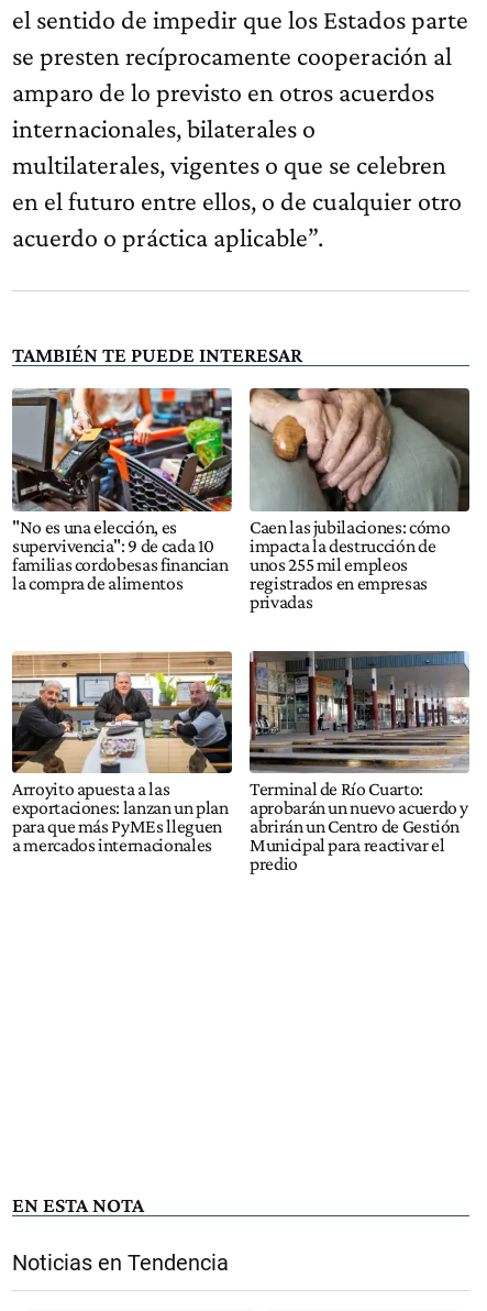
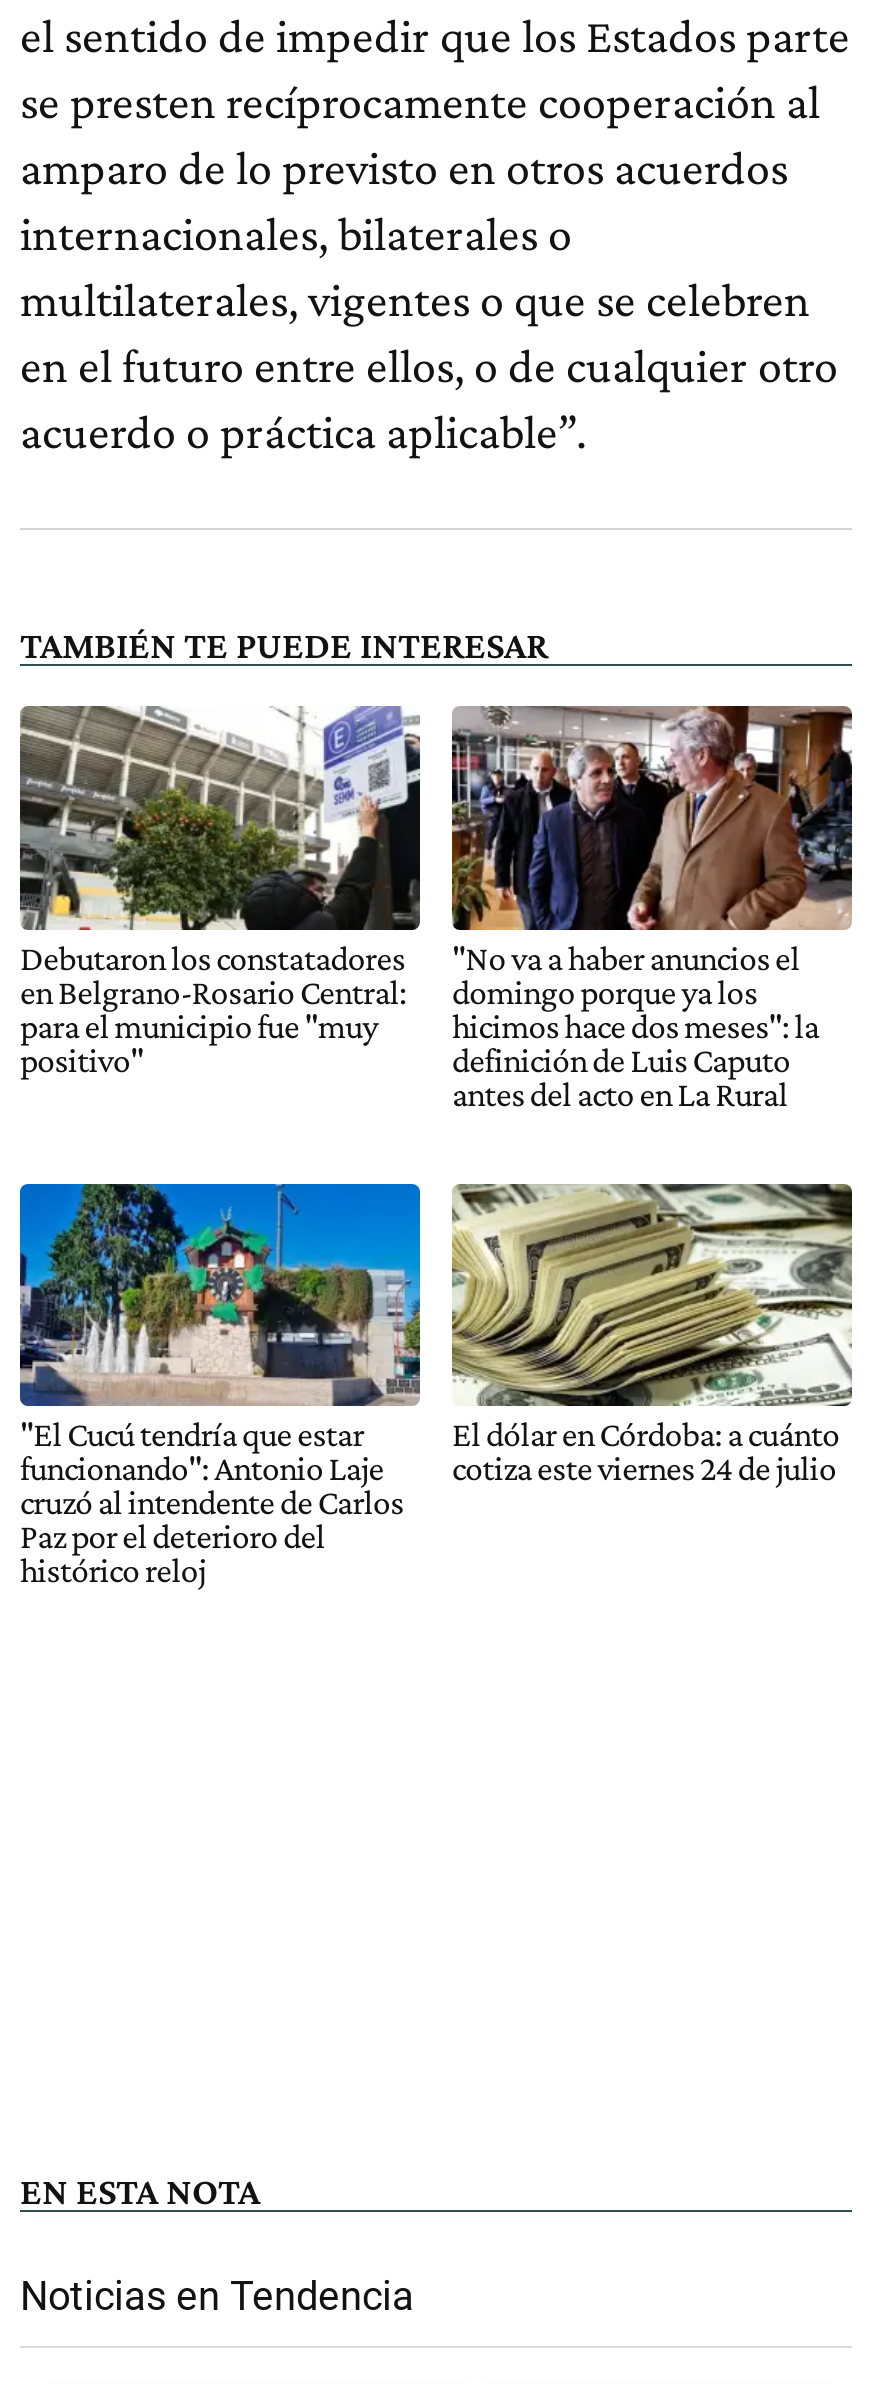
[12,387,233,593] [image] | "No es una elección, es | supervivencia": 9 de cada 10 | familias cordobesas financian | la compra de alimentos -> [20,706,422,1079] [image] | Debutaron los constatadores | en Belgrano-Rosario Central: | para el municipio fue "muy | positivo"
[250,388,471,612] [image] | Caen las jubilaciones: cómo | impacta la destrucción de | unos 255 mil empleos | registrados en empresas | privadas -> [450,706,852,1113] [image] | "No va a haber anuncios el | domingo porque ya los | hicimos hace dos meses": la | definición de Luis Caputo | antes del acto en La Rural
[11,650,233,855] [image] | Arroyito apuesta a las | exportaciones: lanzan un plan | para que más PyMEs lleguen | a mercados internacionales -> [18,1182,422,1590] [image] | "El Cucú tendría que estar | funcionando": Antonio Laje | cruzó al intendente de Carlos | Paz por el deterioro del | histórico reloj
[248,650,469,874] [image] | Terminal de Río Cuarto: | aprobarán un nuevo acuerdo y | abrirán un Centro de Gestión | Municipal para reactivar el | predio -> [450,1184,854,1488] [image] | El dólar en Córdoba: a cuánto | cotiza este viernes 24 de julio

